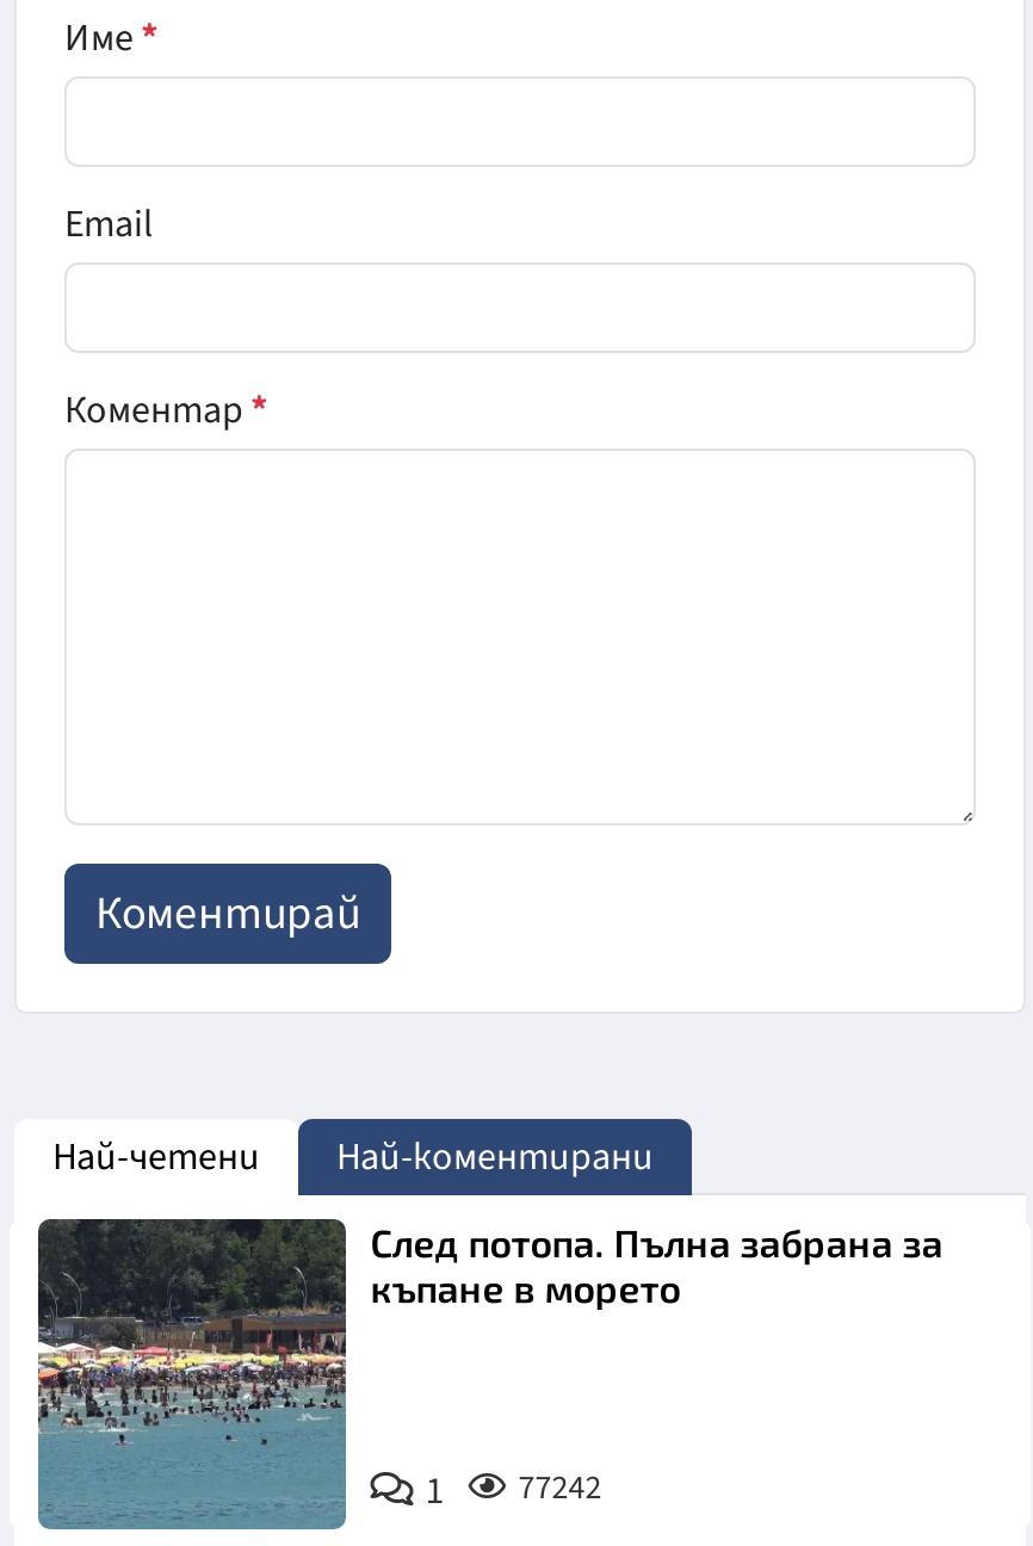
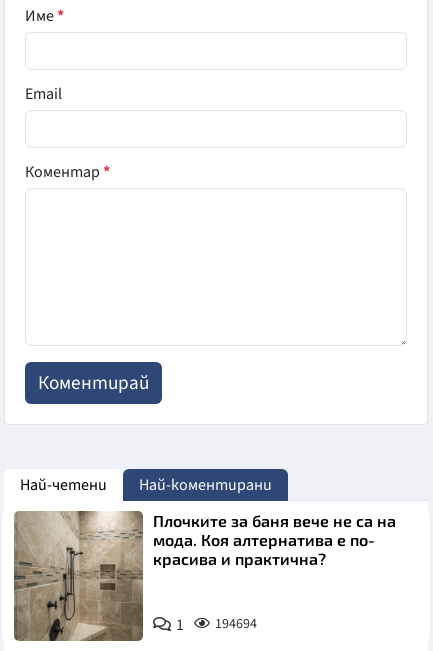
[36,1217,943,1532] [image] | След потопа. Пълна забрана за | къпане в морето -> [13,510,396,642] [image] | Плочките за баня вече не са на | мода. Коя алтернатива е по- | красива и практична?
[425,1464,602,1517] 1 77242 -> [176,614,257,636] 1 194694

